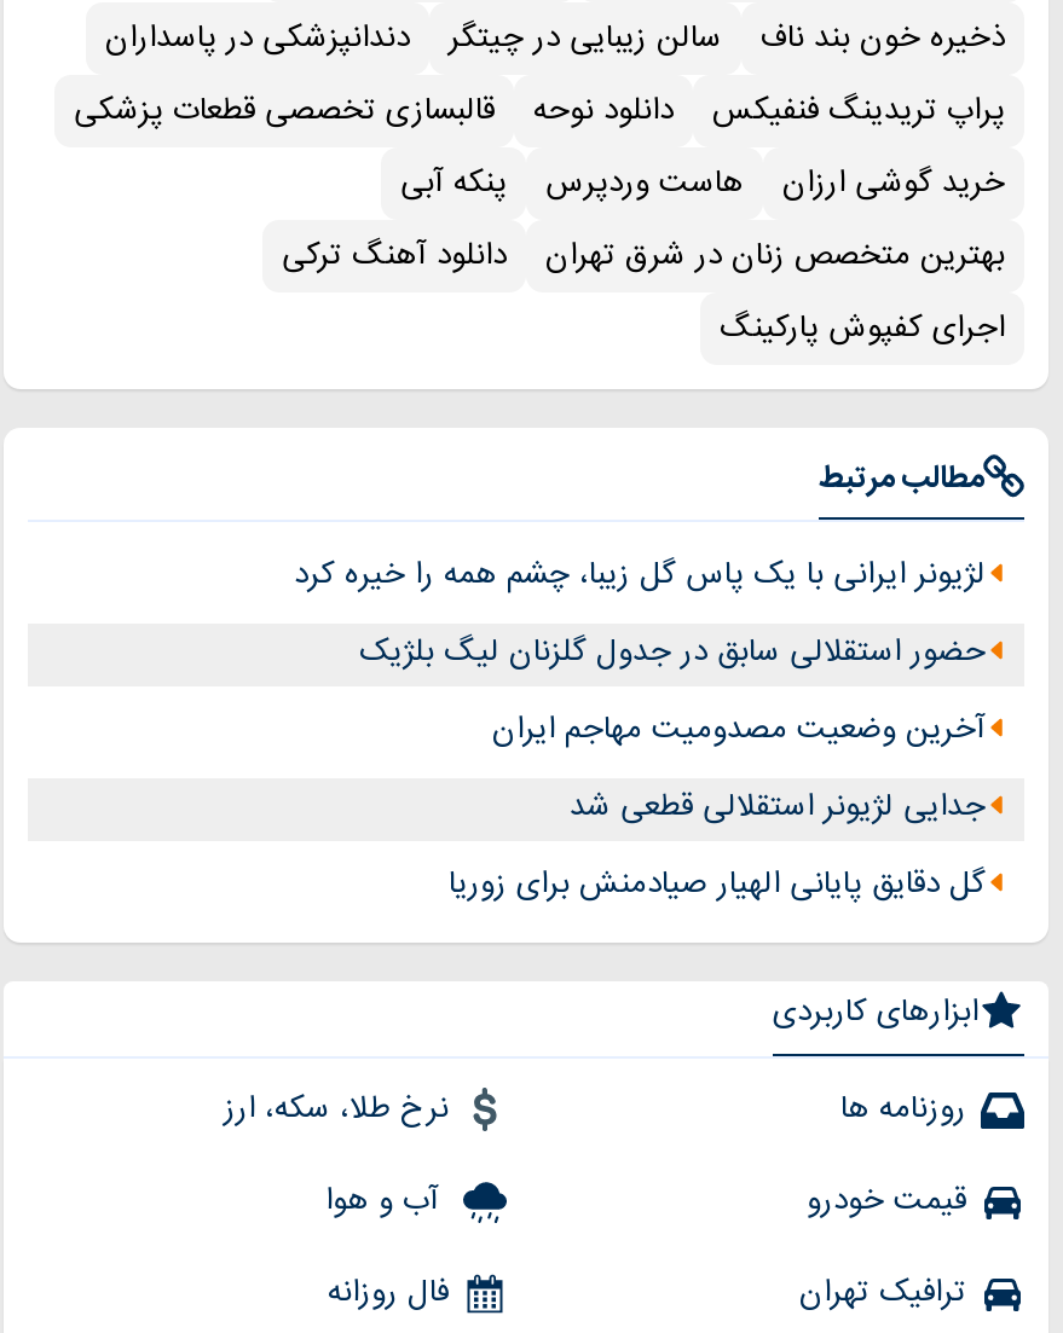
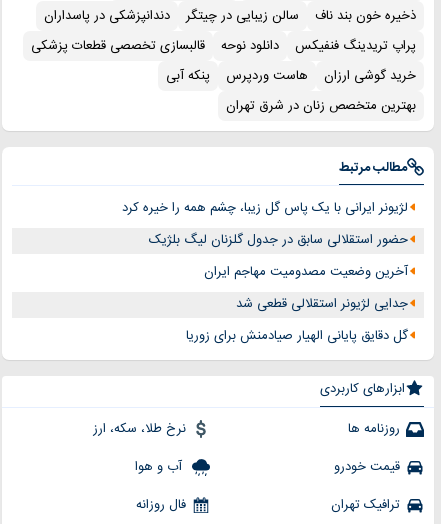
[282,229,1005,354] دانلود آهنگ ترکی | اجرای کفپوش پارکینگ -> none

